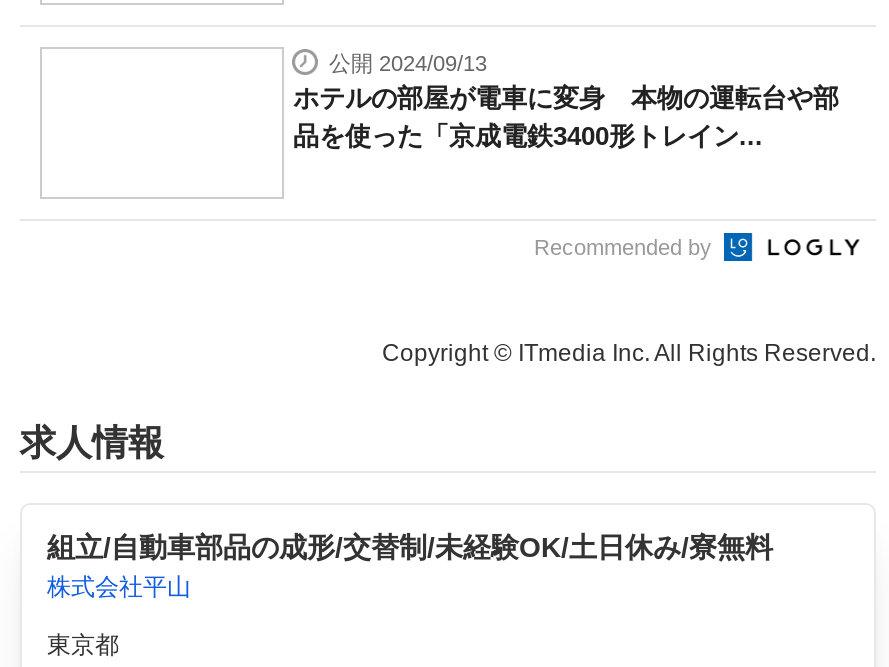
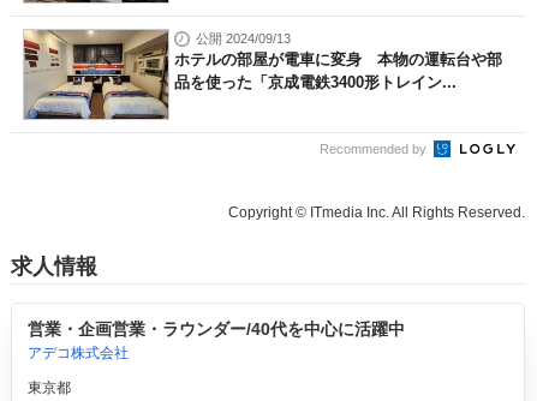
none -> [23,29,169,120] [image]
[47,532,773,602] 組立/自動車部品の成形/交替制/未経験OK/土日休み/寮無料 | 株式会社平山 -> [27,320,404,362] 営業・企画営業・ラウンダー/40代を中心に活躍中 | アデコ株式会社

